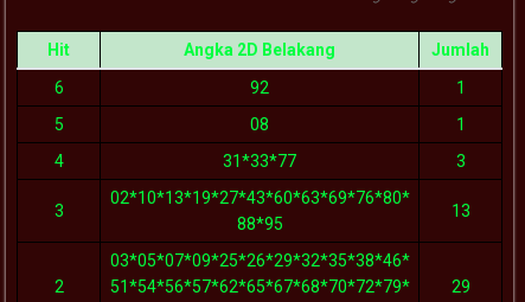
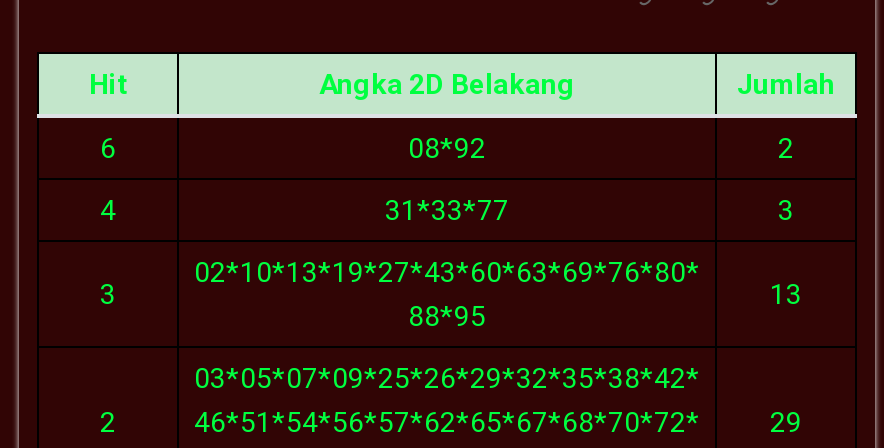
[54,78,465,134] 92 | 1 | 5 | 08 | 1 -> [408,132,794,164] 08*92 | 2
[110,251,409,270] 03*05*07*09*25*26*29*32*35*38*46* -> [194,362,700,394] 03*05*07*09*25*26*29*32*35*38*42*
[110,277,409,296] 51*54*56*57*62*65*67*68*70*72*79* -> [194,406,700,438] 46*51*54*56*57*62*65*67*68*70*72*

